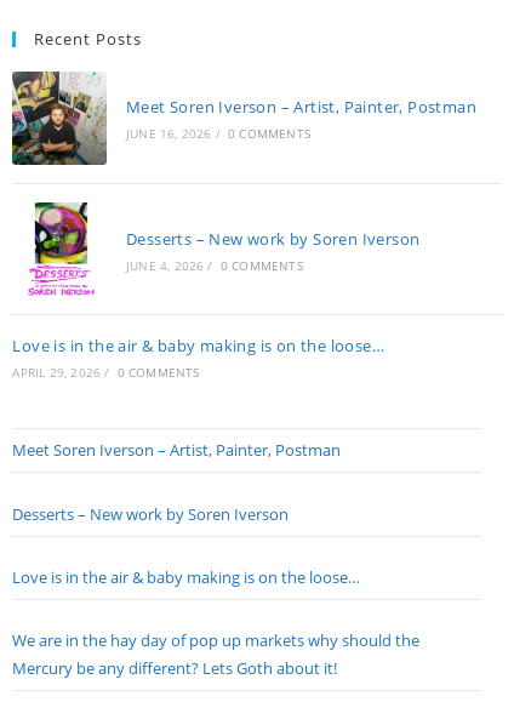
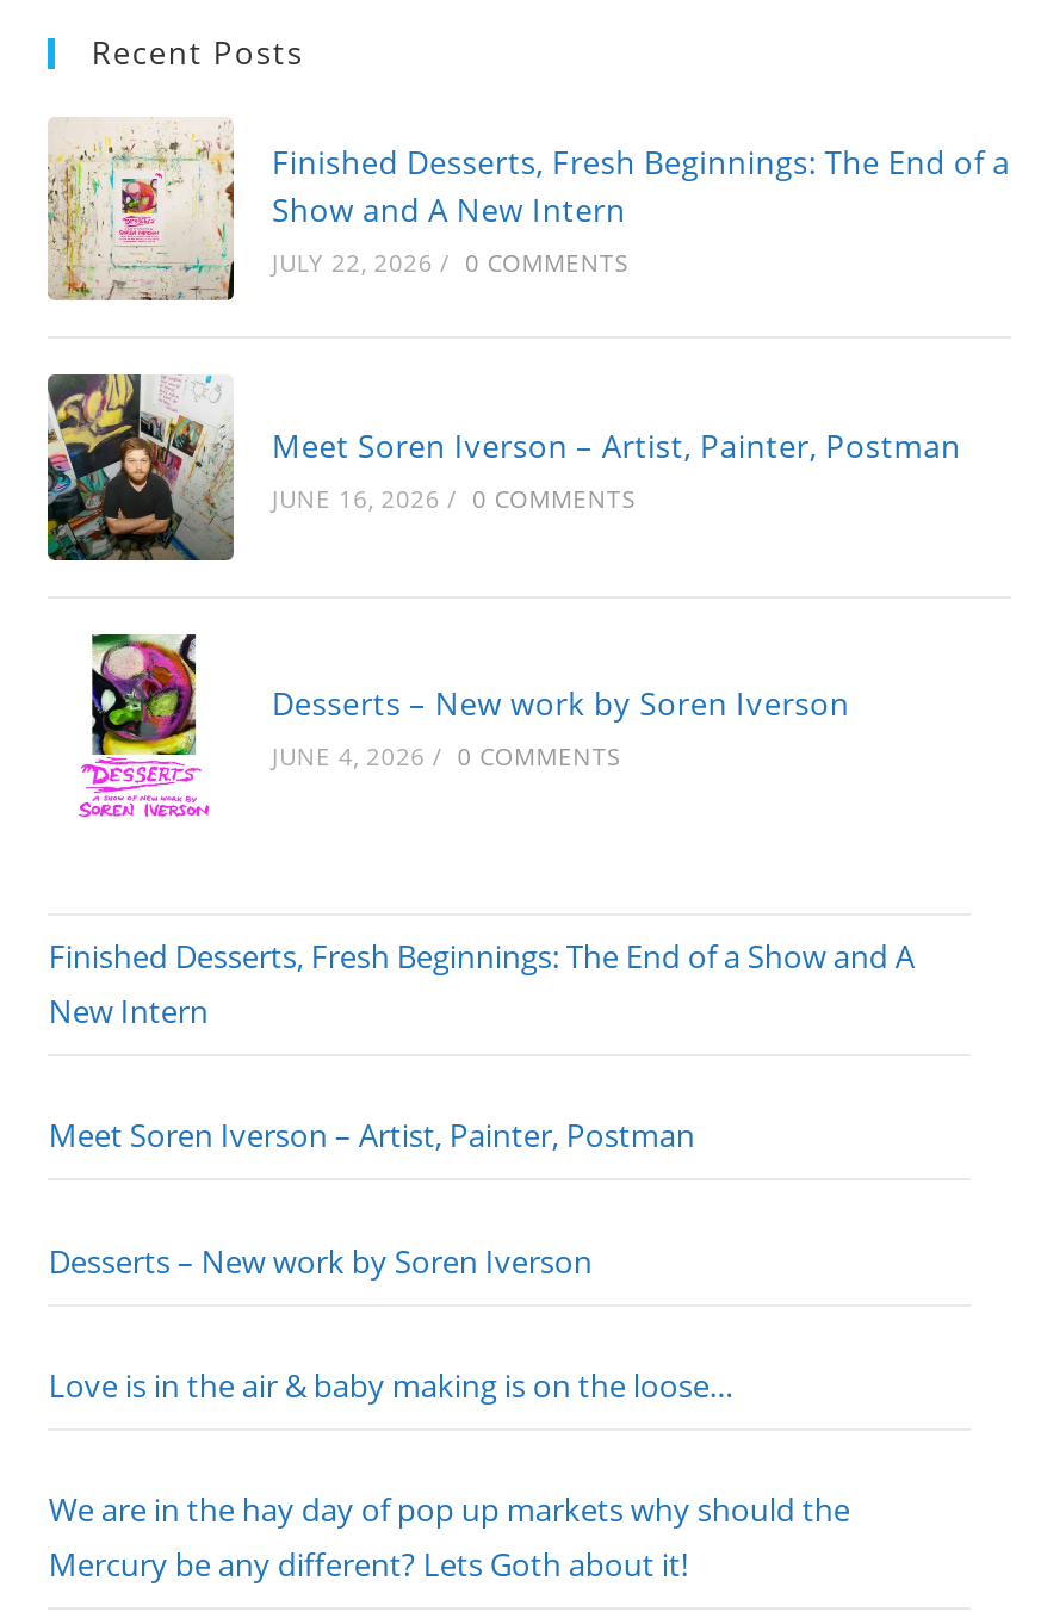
none -> [48,117,1010,300] [image] | Finished Desserts, Fresh Beginnings: The End of a | Show and A New Intern | JULY 22, 2026 / 0 COMMENTS
[13,335,384,381] Love is in the air & baby making is on the loose… | APRIL 29, 2026 / 0 COMMENTS -> [49,935,914,1032] Finished Desserts, Fresh Beginnings: The End of a Show and A | New Intern

